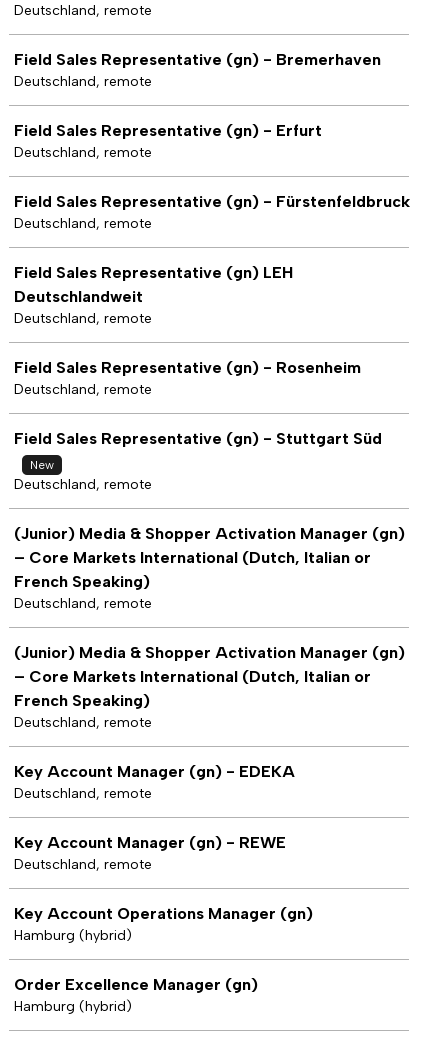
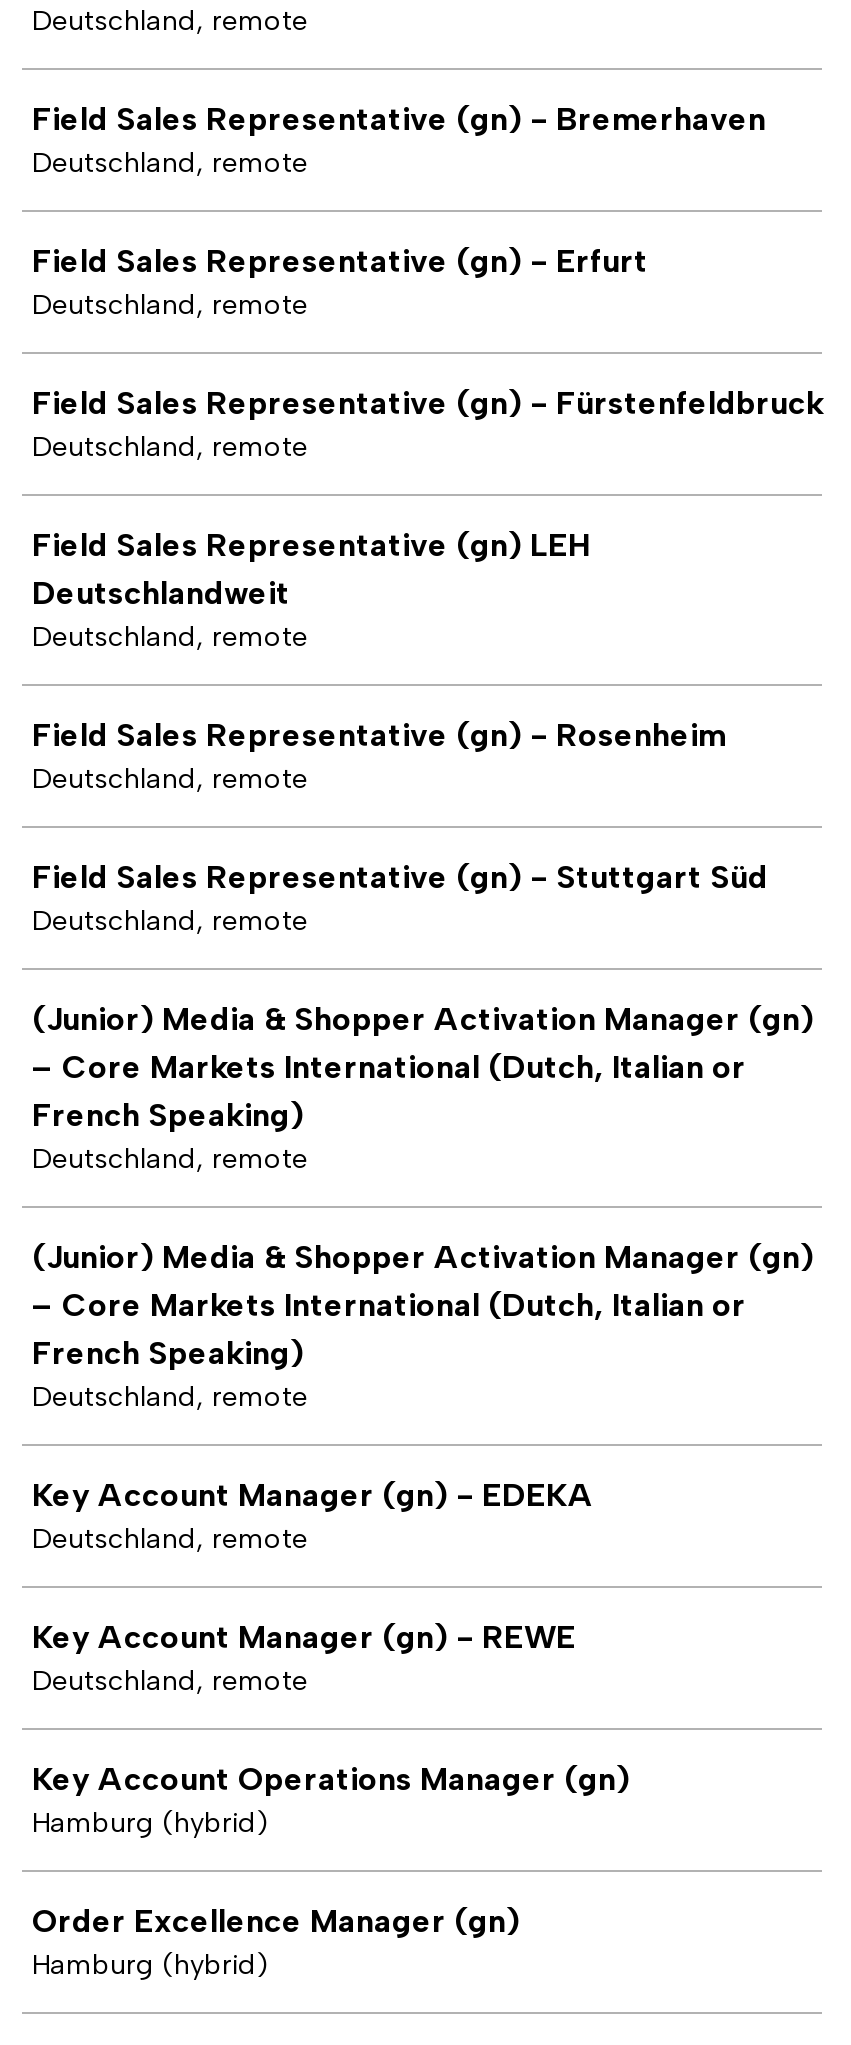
[30,458,54,472] New -> none

